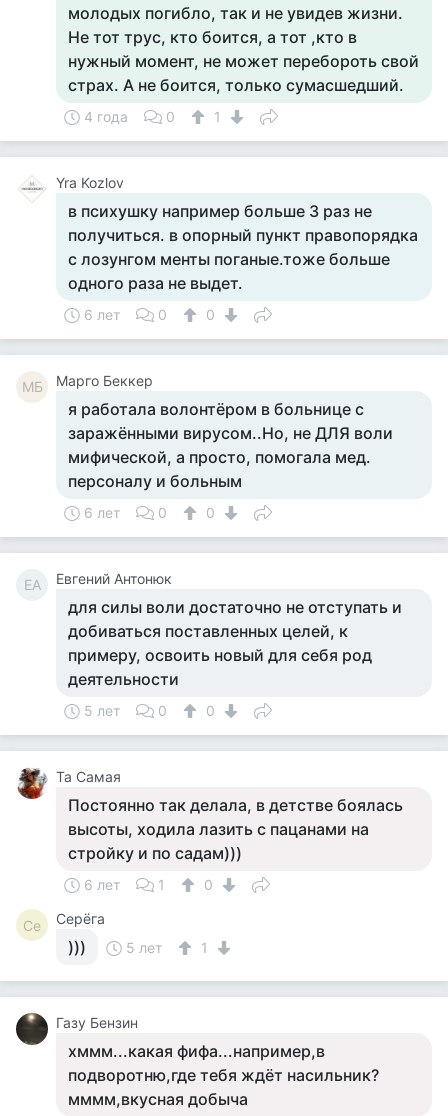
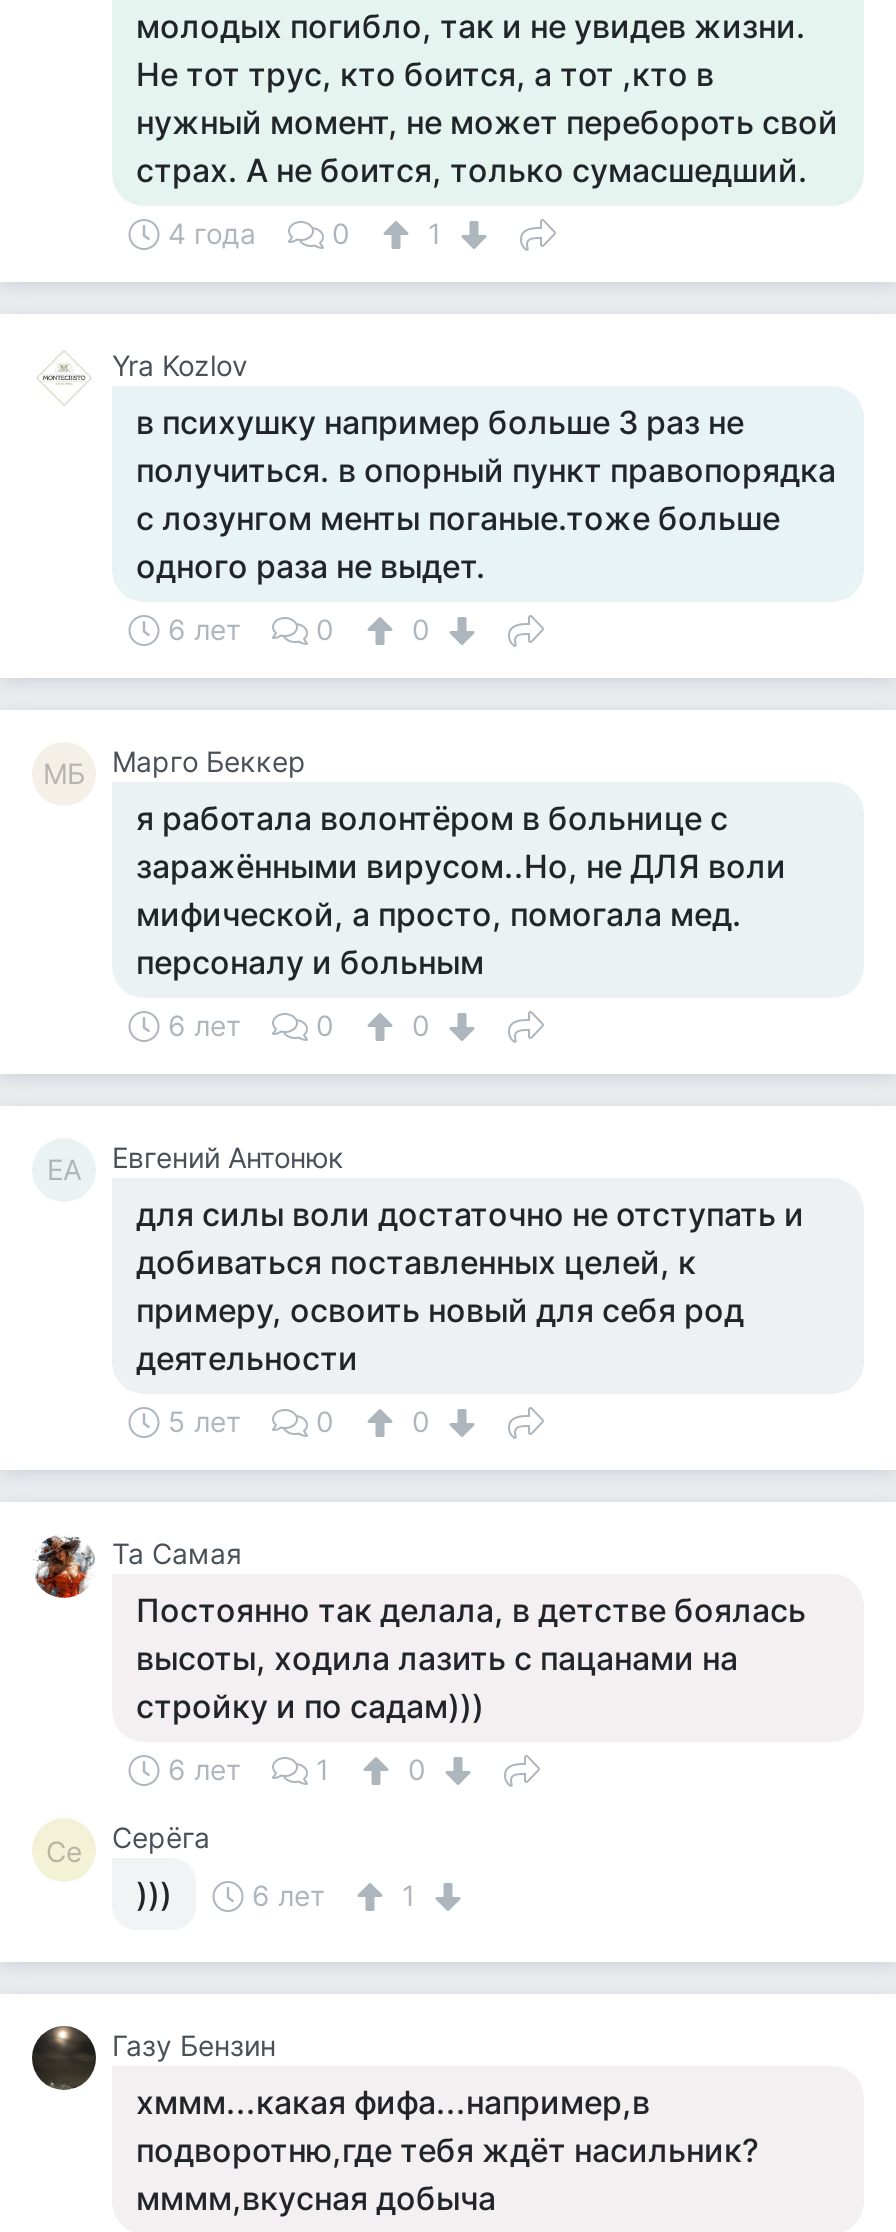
[126,939,162,956] 5 лет -> [252,1878,324,1912] 6 лет

